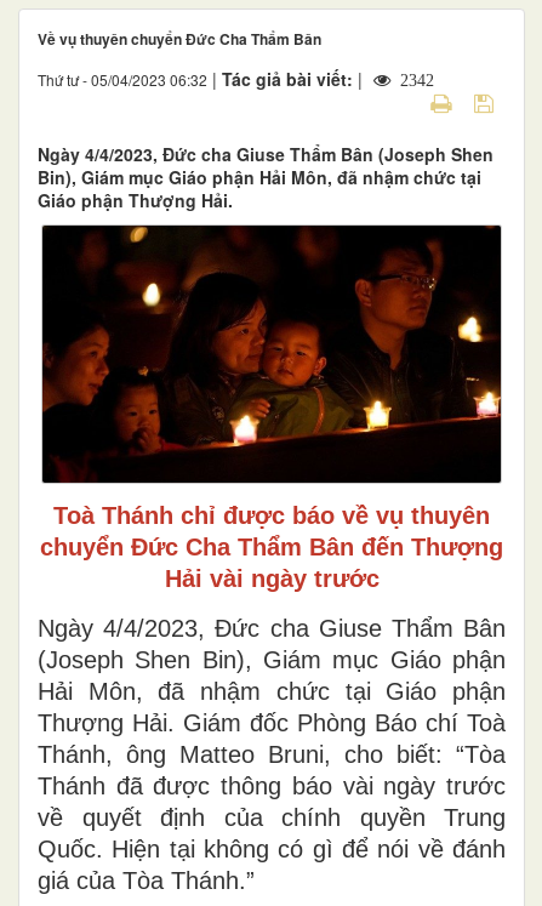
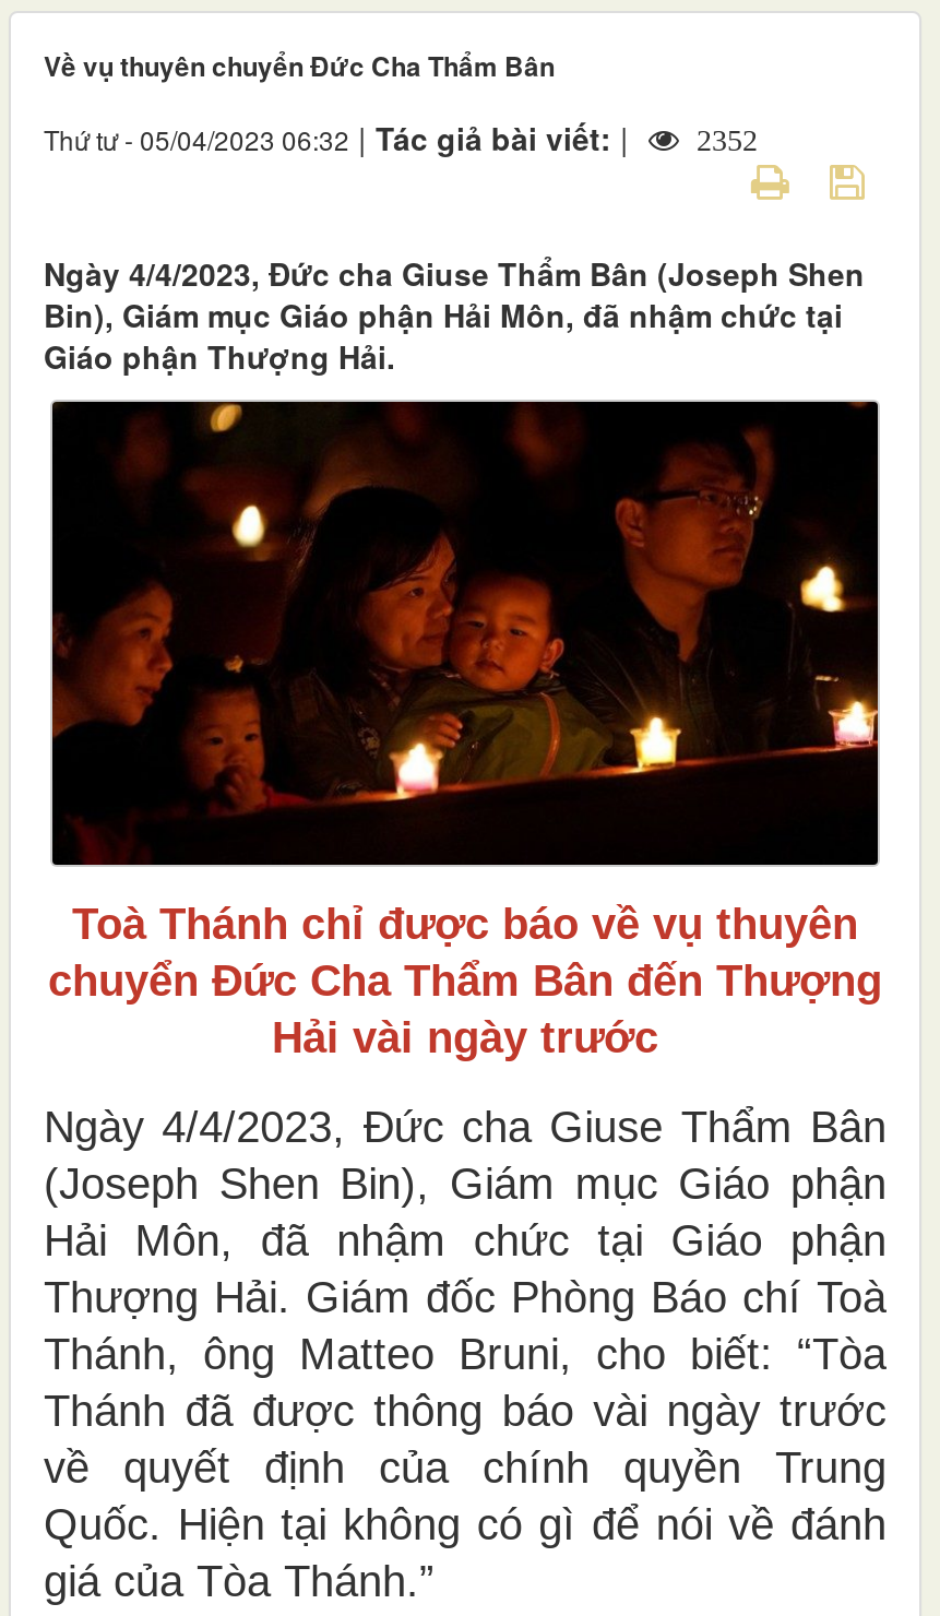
[390,71,434,88] 2342 -> [679,123,758,154] 2352

